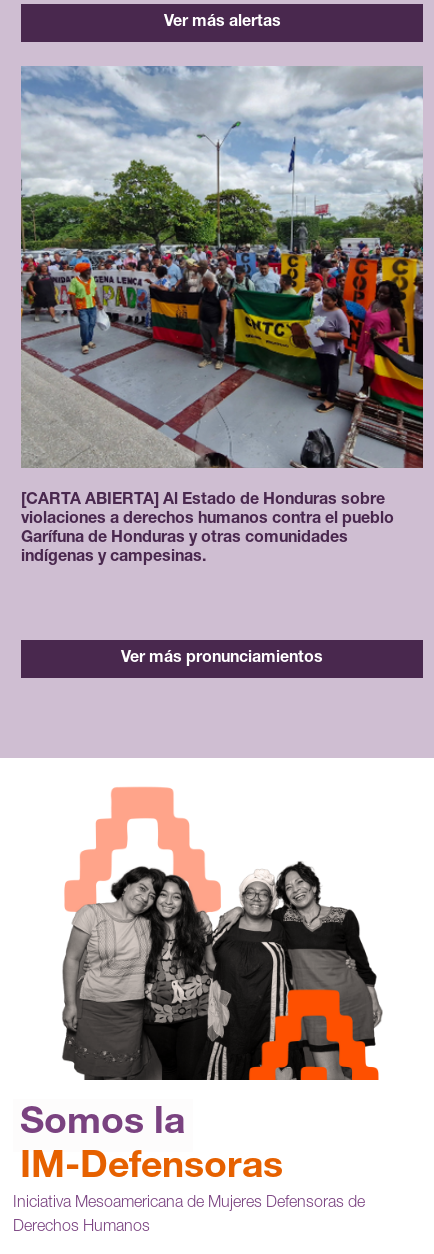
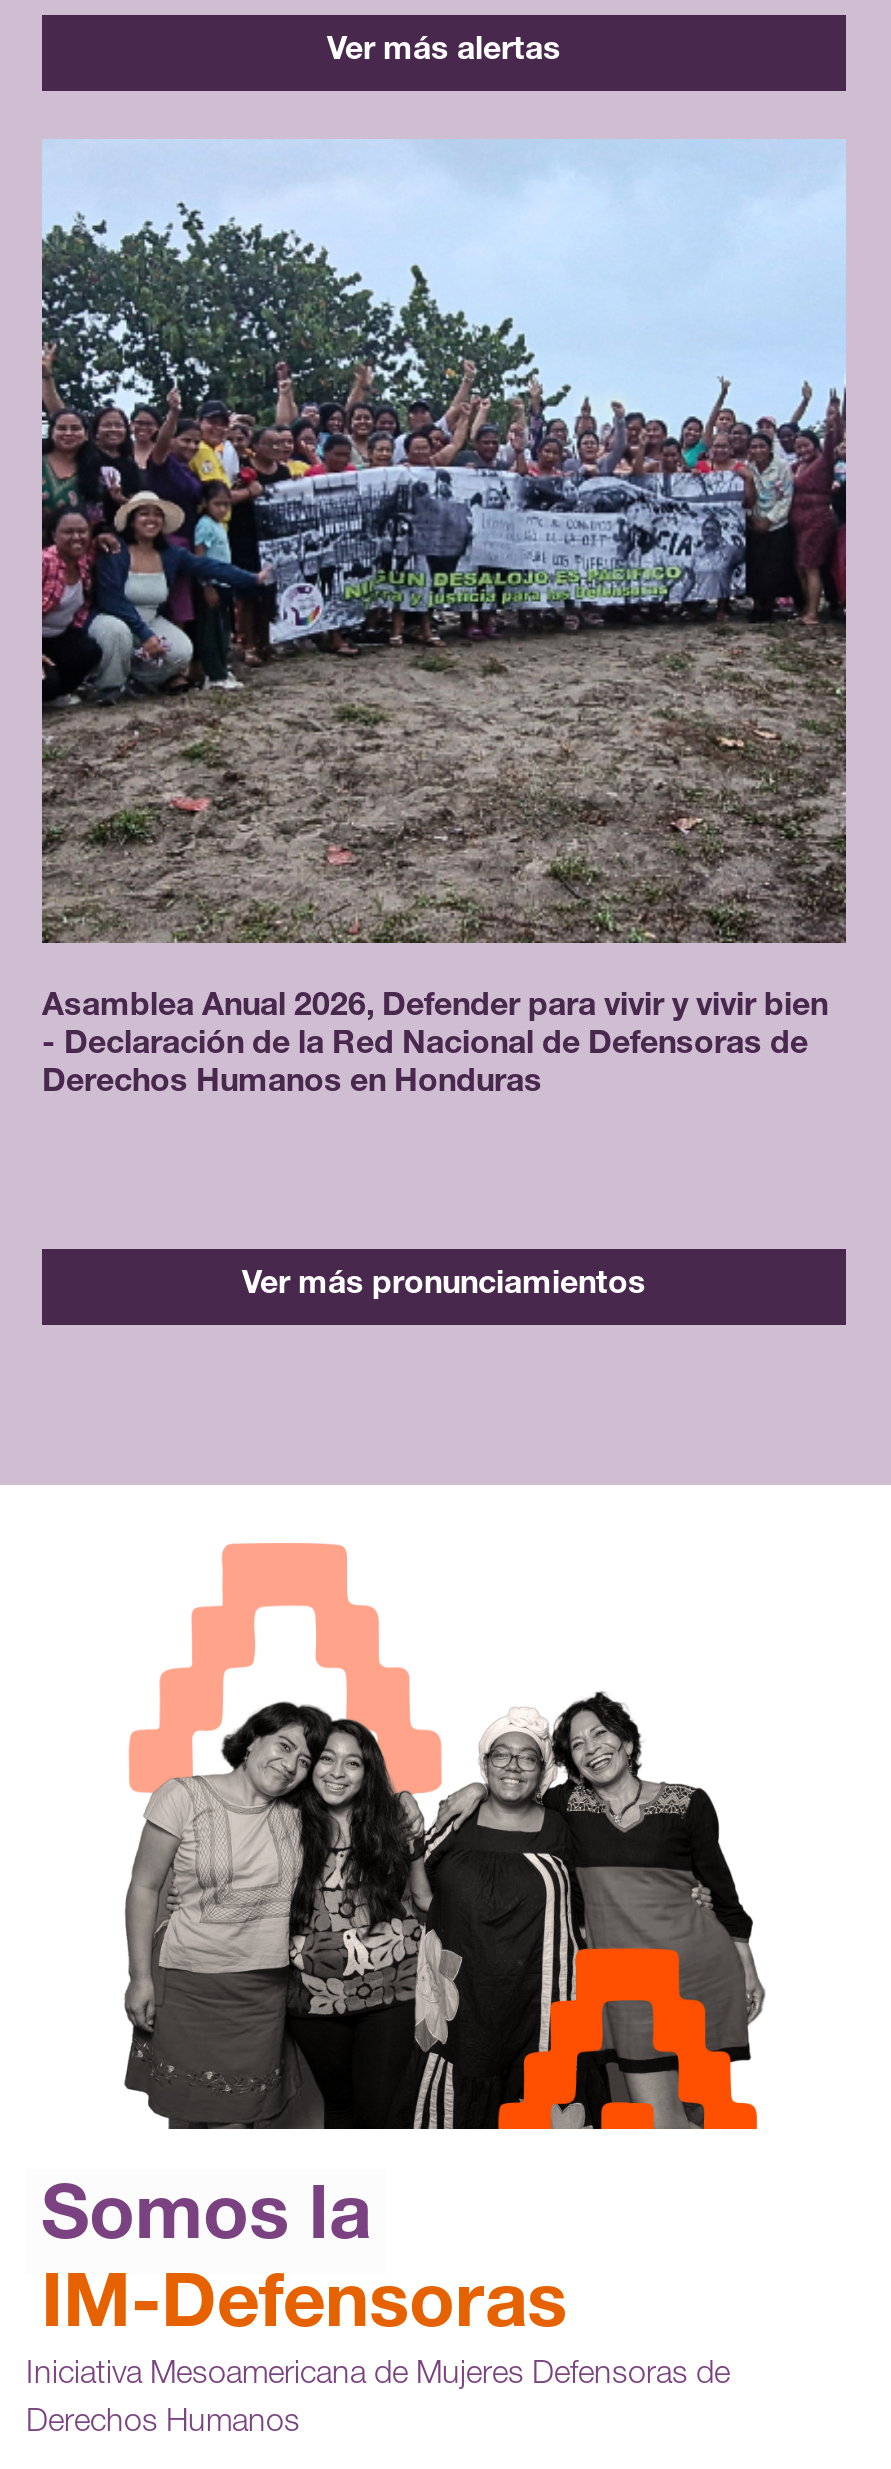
[21,65,424,566] [image] | [CARTA ABIERTA] Al Estado de Honduras sobre | violaciones a derechos humanos contra el pueblo | Garífuna de Honduras y otras comunidades | indígenas y campesinas. -> [40,140,846,1101] [image] | Asamblea Anual 2026, Defender para vivir y vivir bien | - Declaración de la Red Nacional de Defensoras de | Derechos Humanos en Honduras

